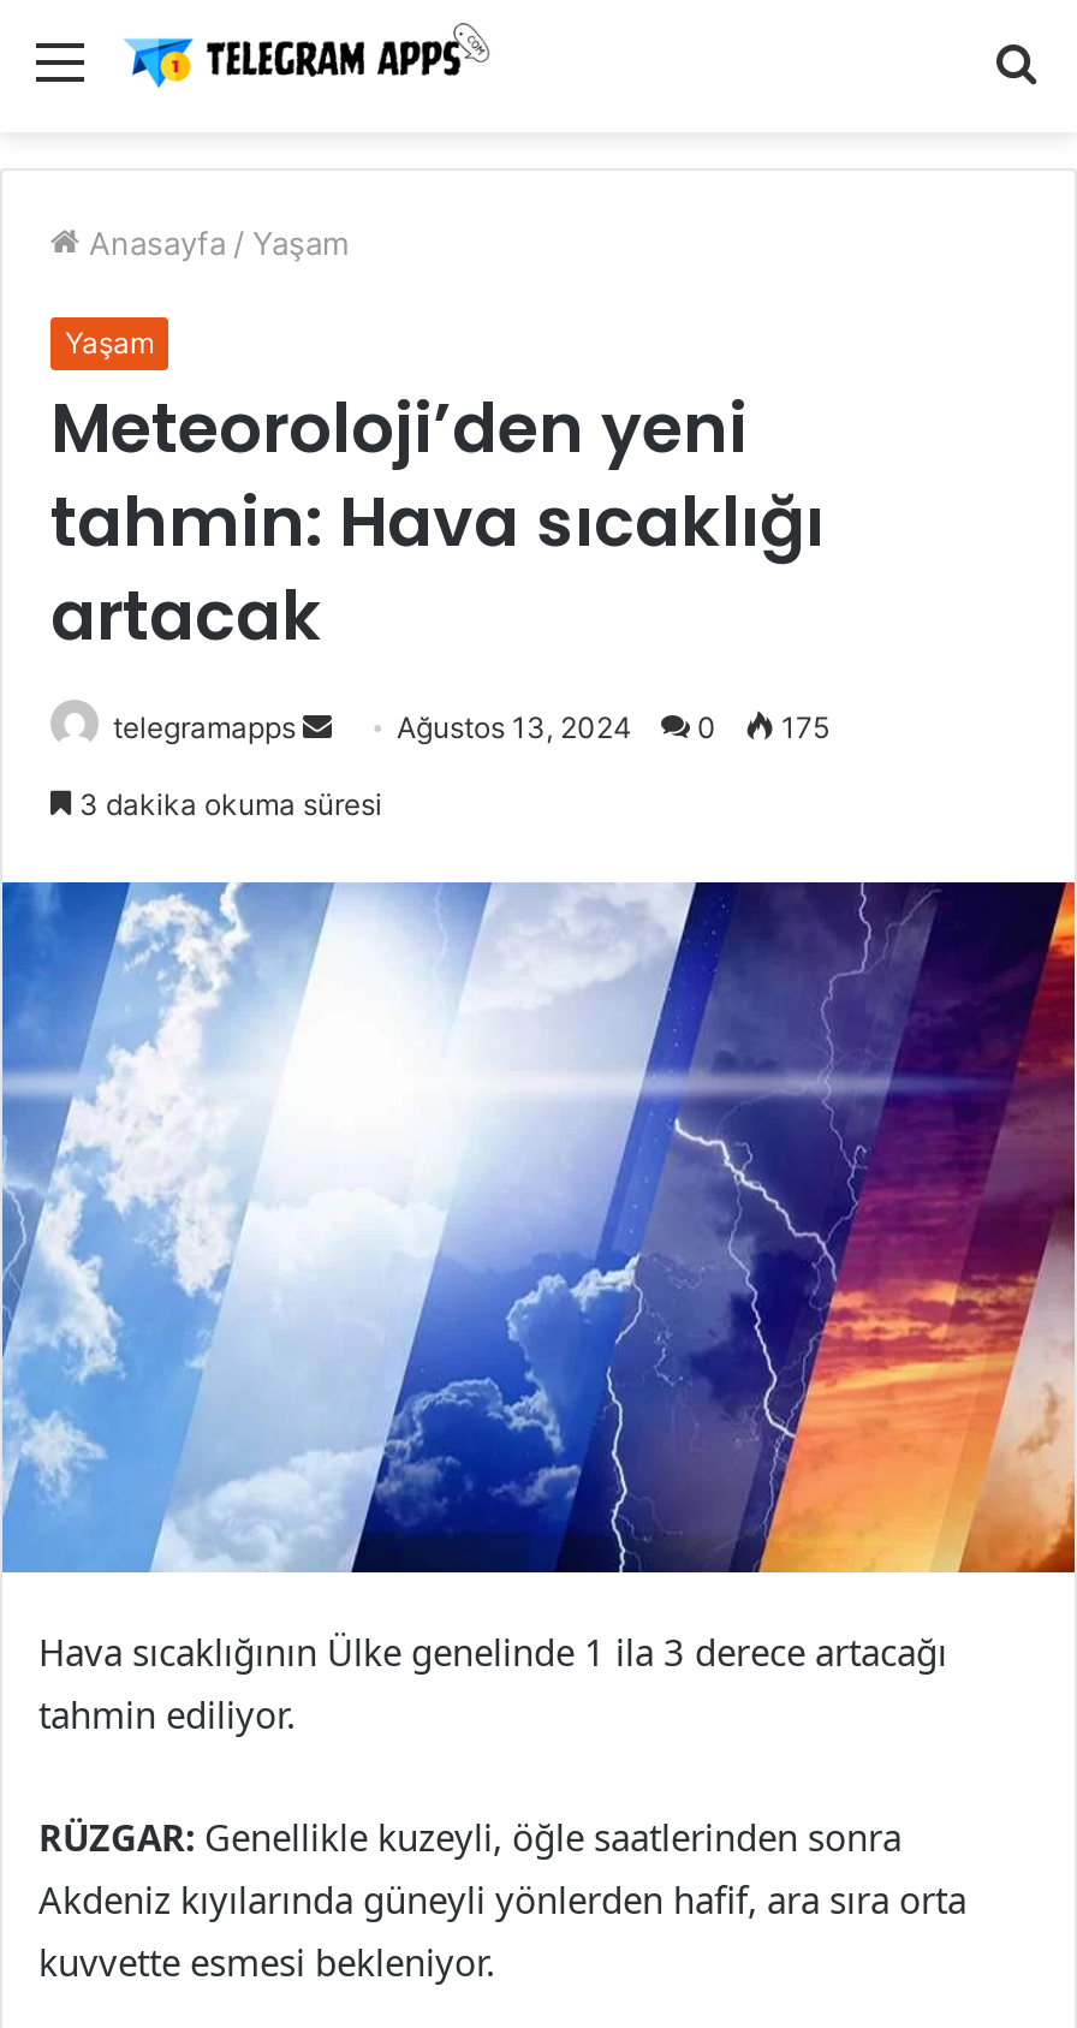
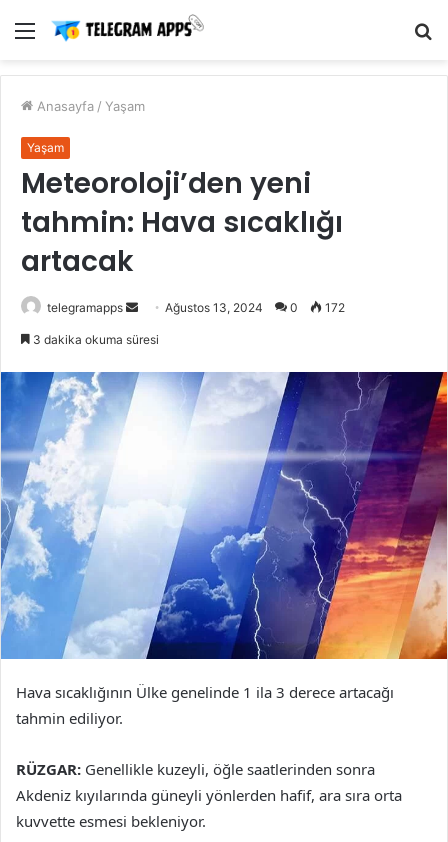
[774,709,829,745] 175 -> [322,300,345,315] 172

